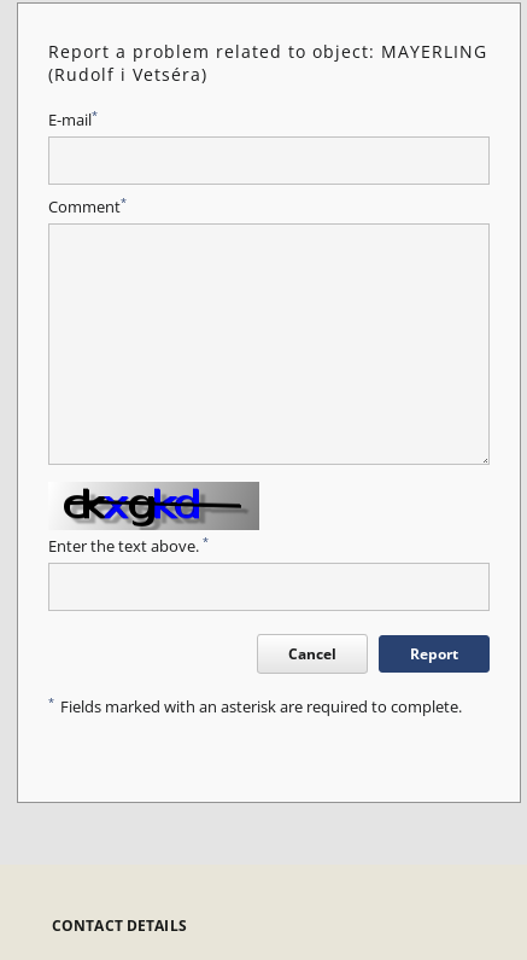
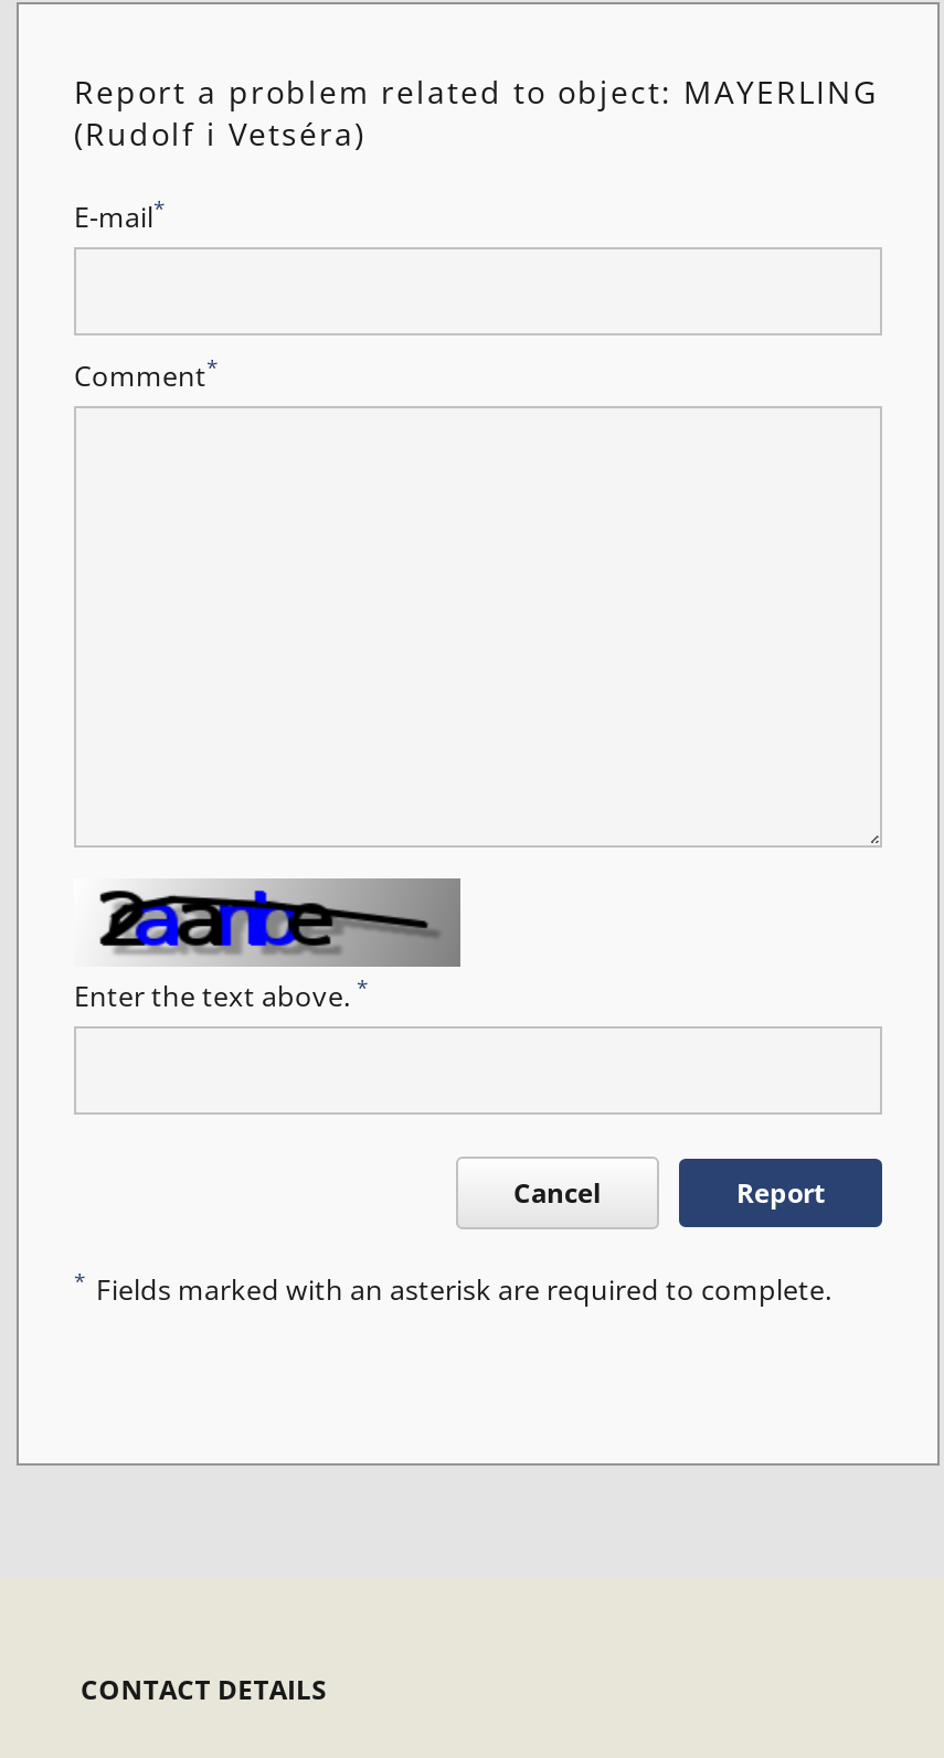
[63,487,210,529] [image] -> [98,887,372,962] [image]

